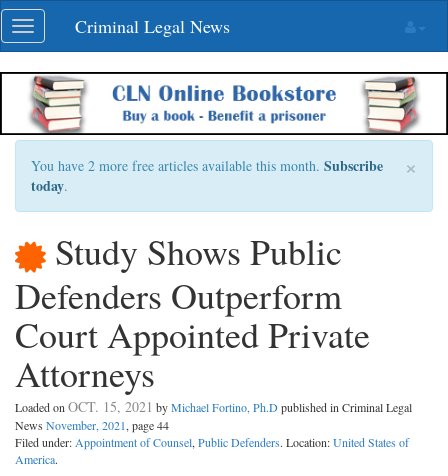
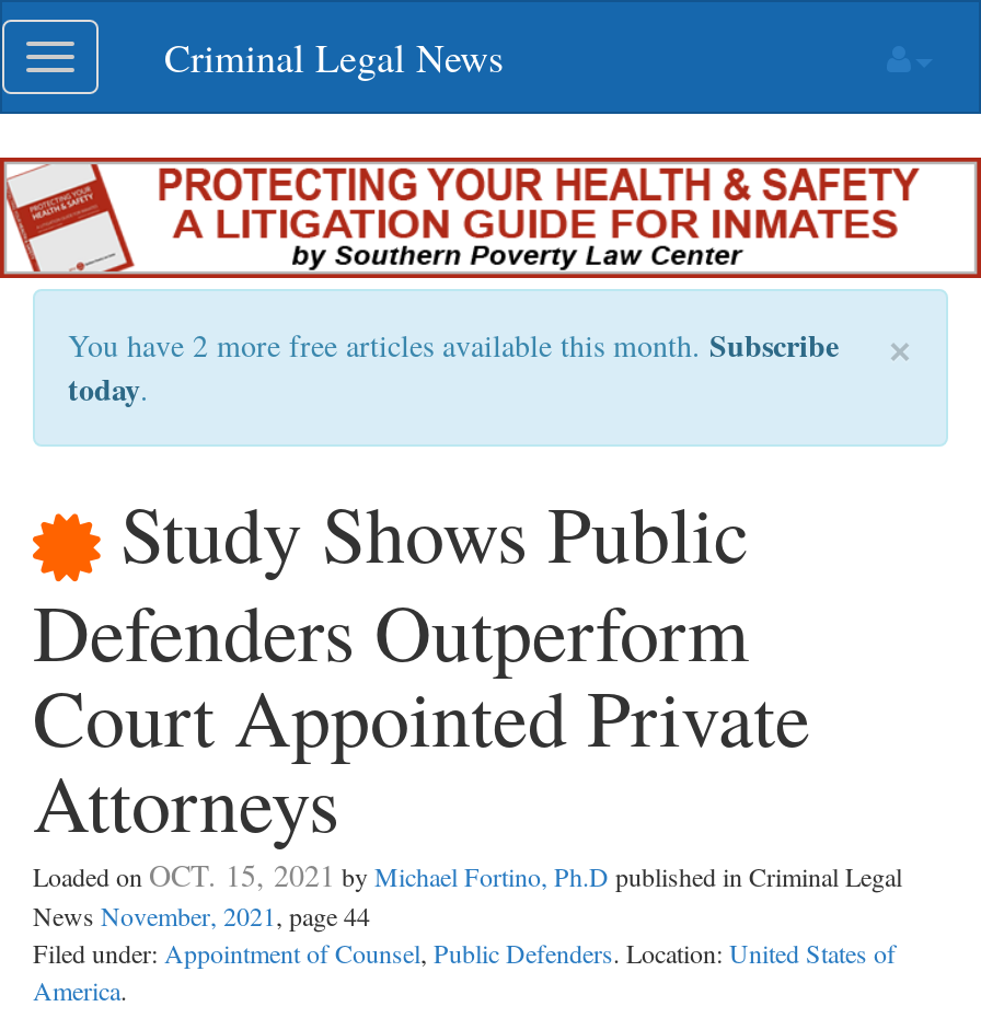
[3,71,445,136] [image] -> [7,155,974,280] [image]

